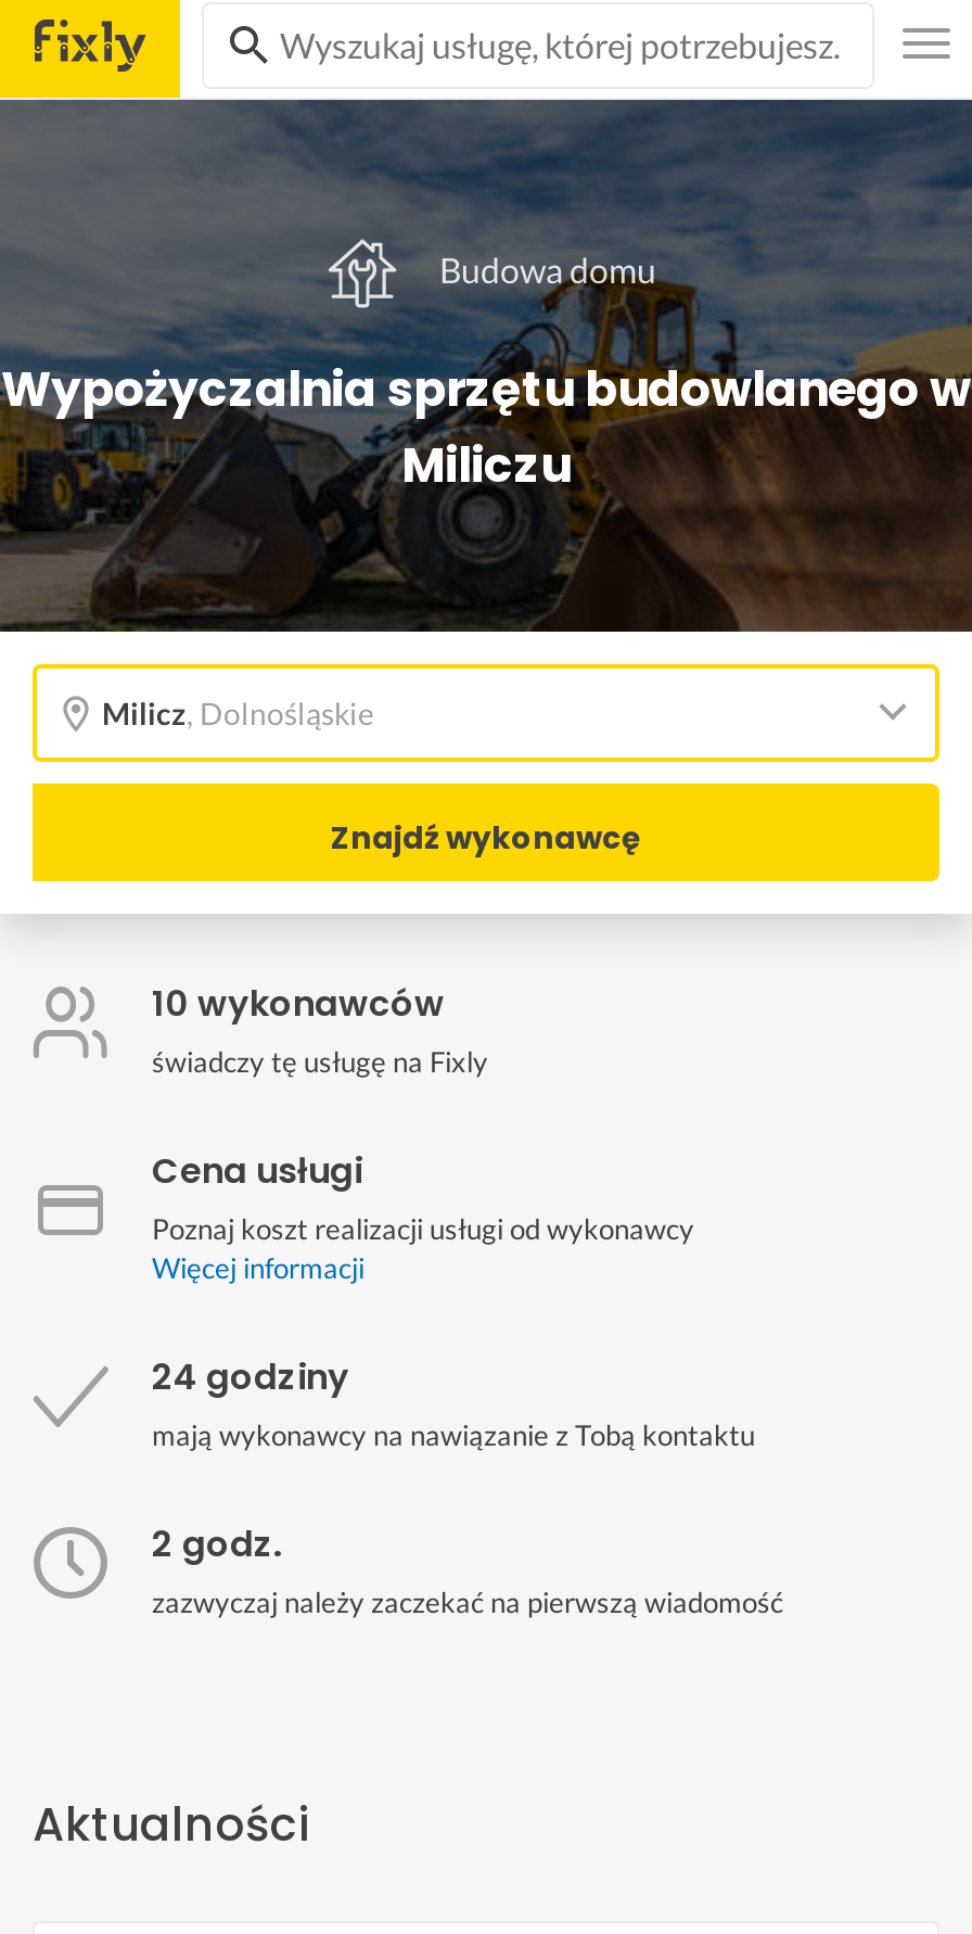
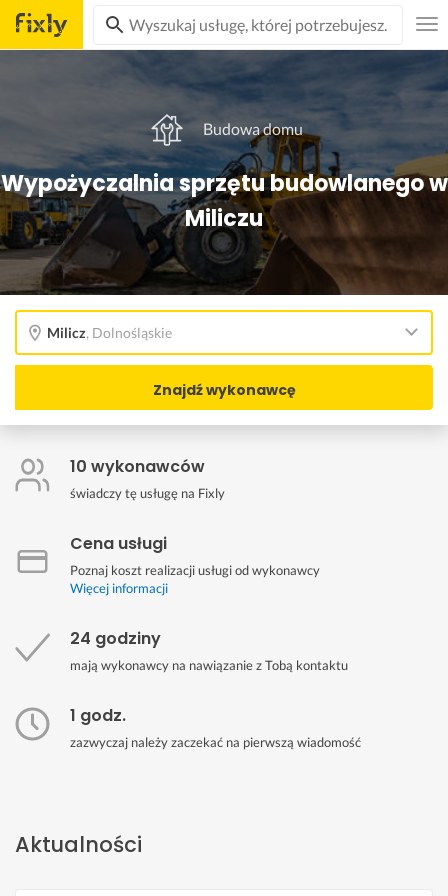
[152,1519,282,1569] 2 godz. -> [70,704,126,727] 1 godz.

